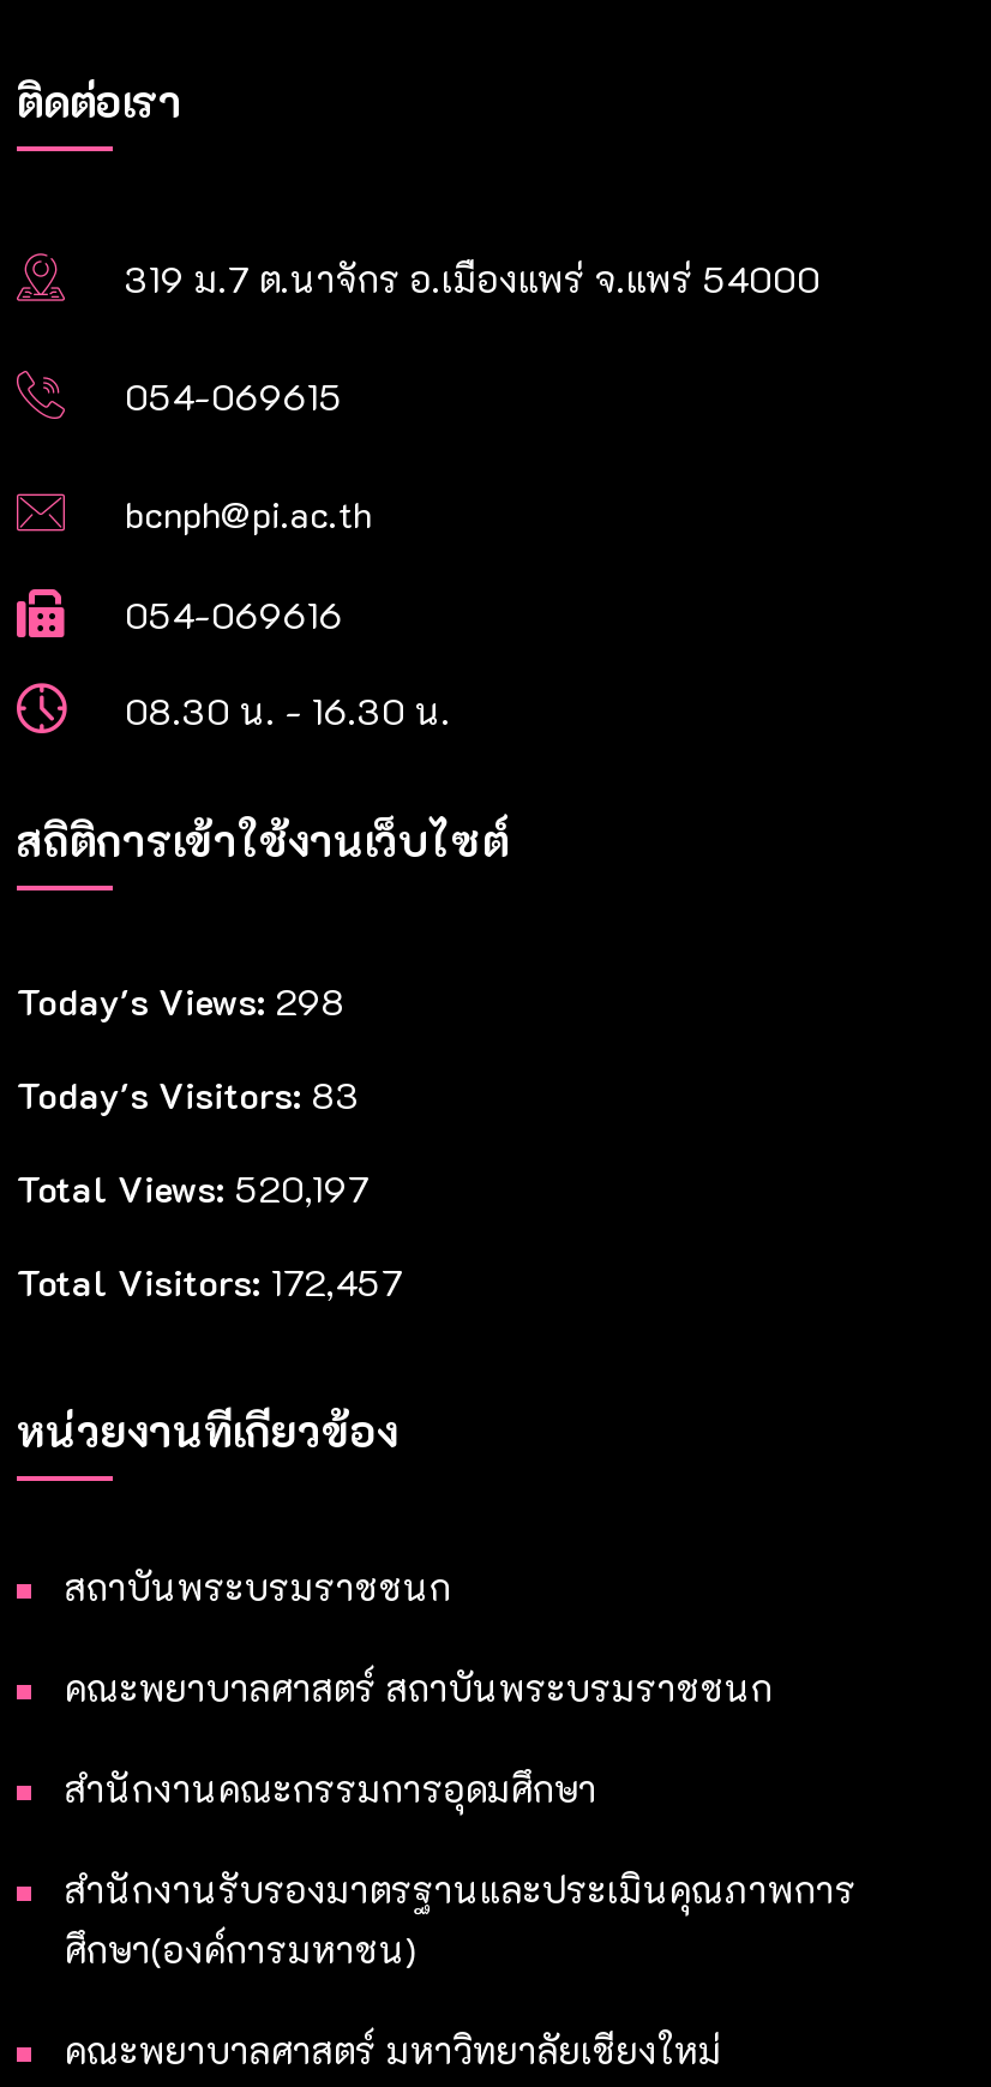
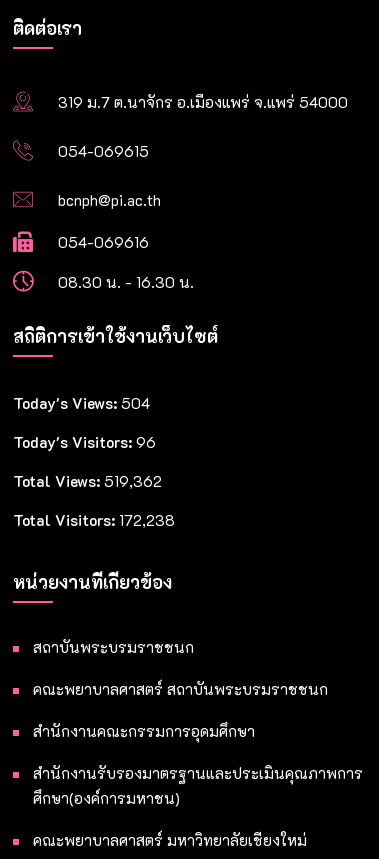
[17,977,346,1025] Today's Views: 298 -> [13,393,150,413] Today's Views: 504
[17,1071,360,1119] Today's Visitors: 83 -> [13,432,156,452] Today's Visitors: 96
[17,1165,370,1213] Total Views: 520,197 -> [13,471,162,491] Total Views: 519,362
[17,1258,403,1306] Total Visitors: 172,457 -> [13,510,175,530] Total Visitors: 172,238

